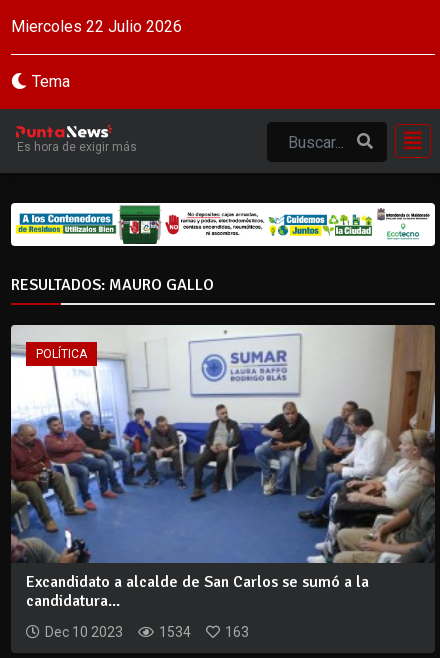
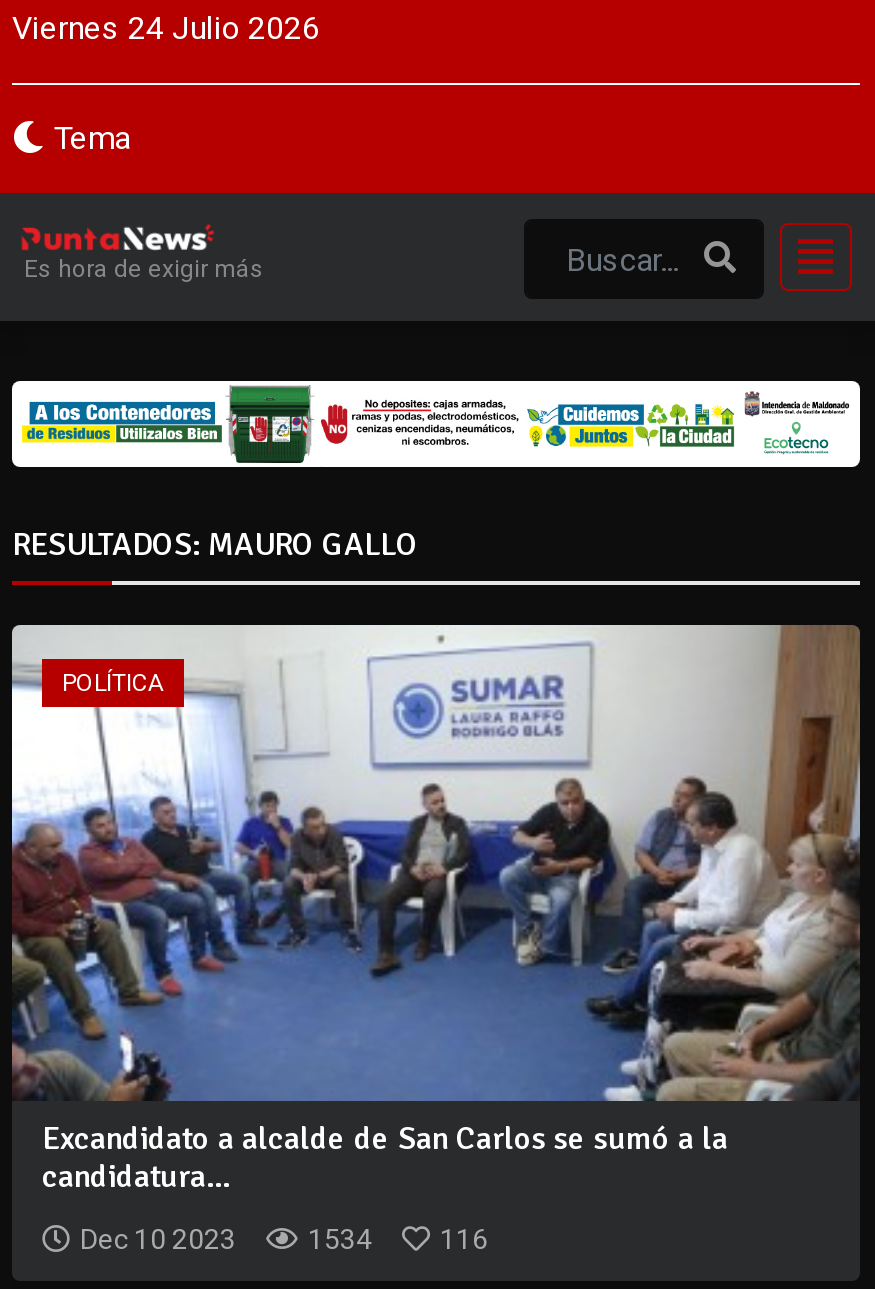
[11,17,182,36] Miercoles 22 Julio 2026 -> [12,9,320,47] Viernes 24 Julio 2026
[225,624,249,640] 163 -> [440,1223,488,1255] 116

